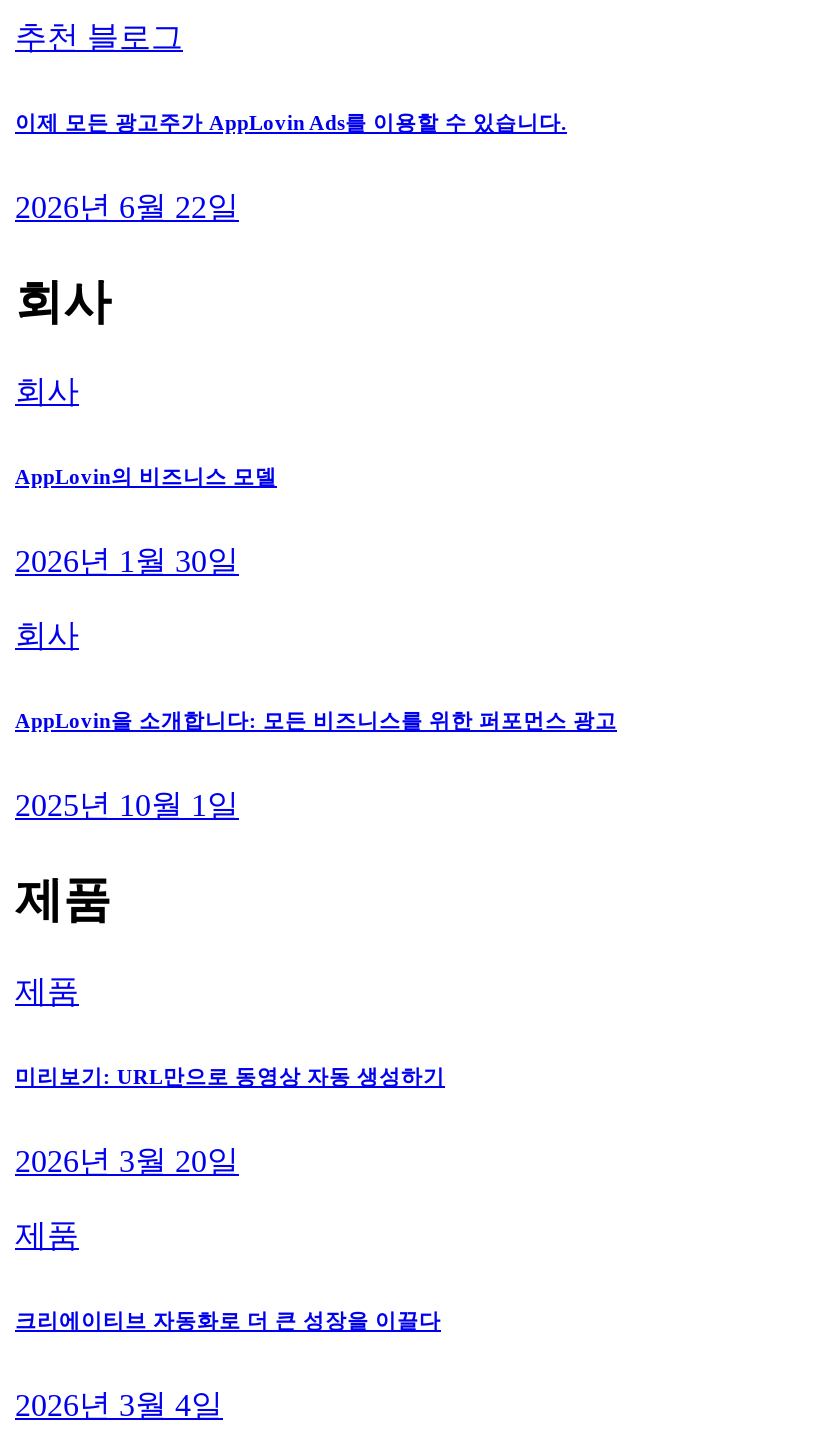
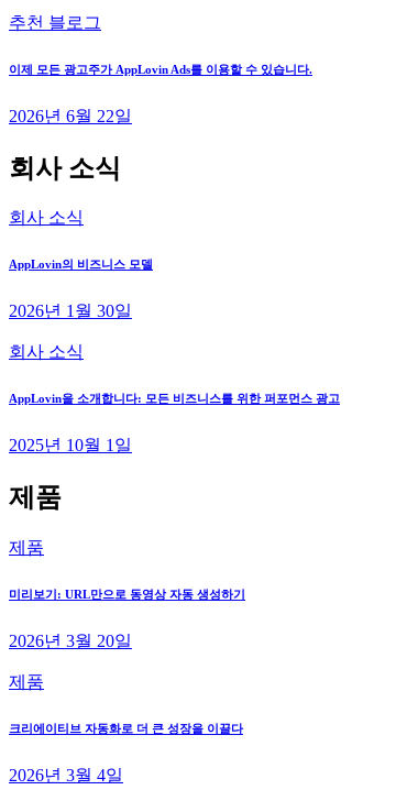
[15,275,111,327] 회사 -> [9,153,121,182] 회사 소식
[15,375,79,409] 회사 -> [9,208,84,227] 회사 소식
[15,619,79,653] 회사 -> [9,343,84,361] 회사 소식

